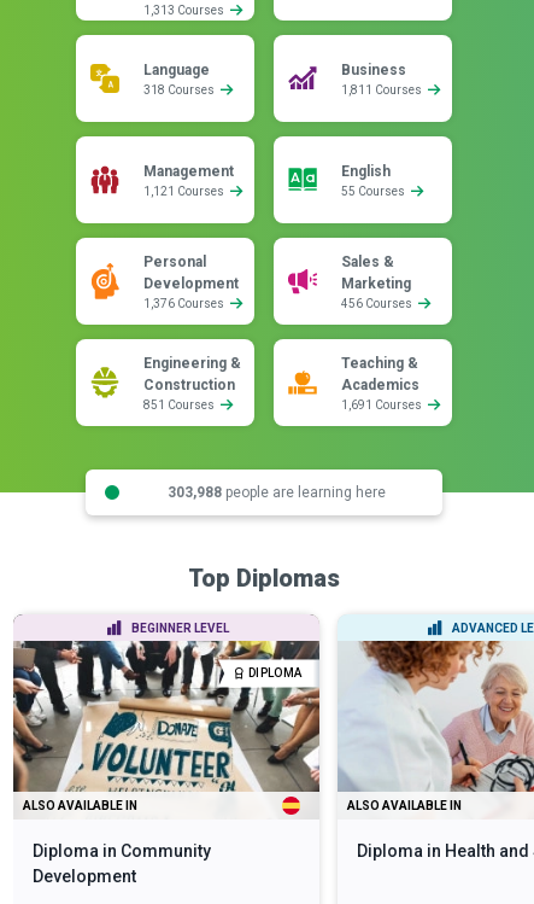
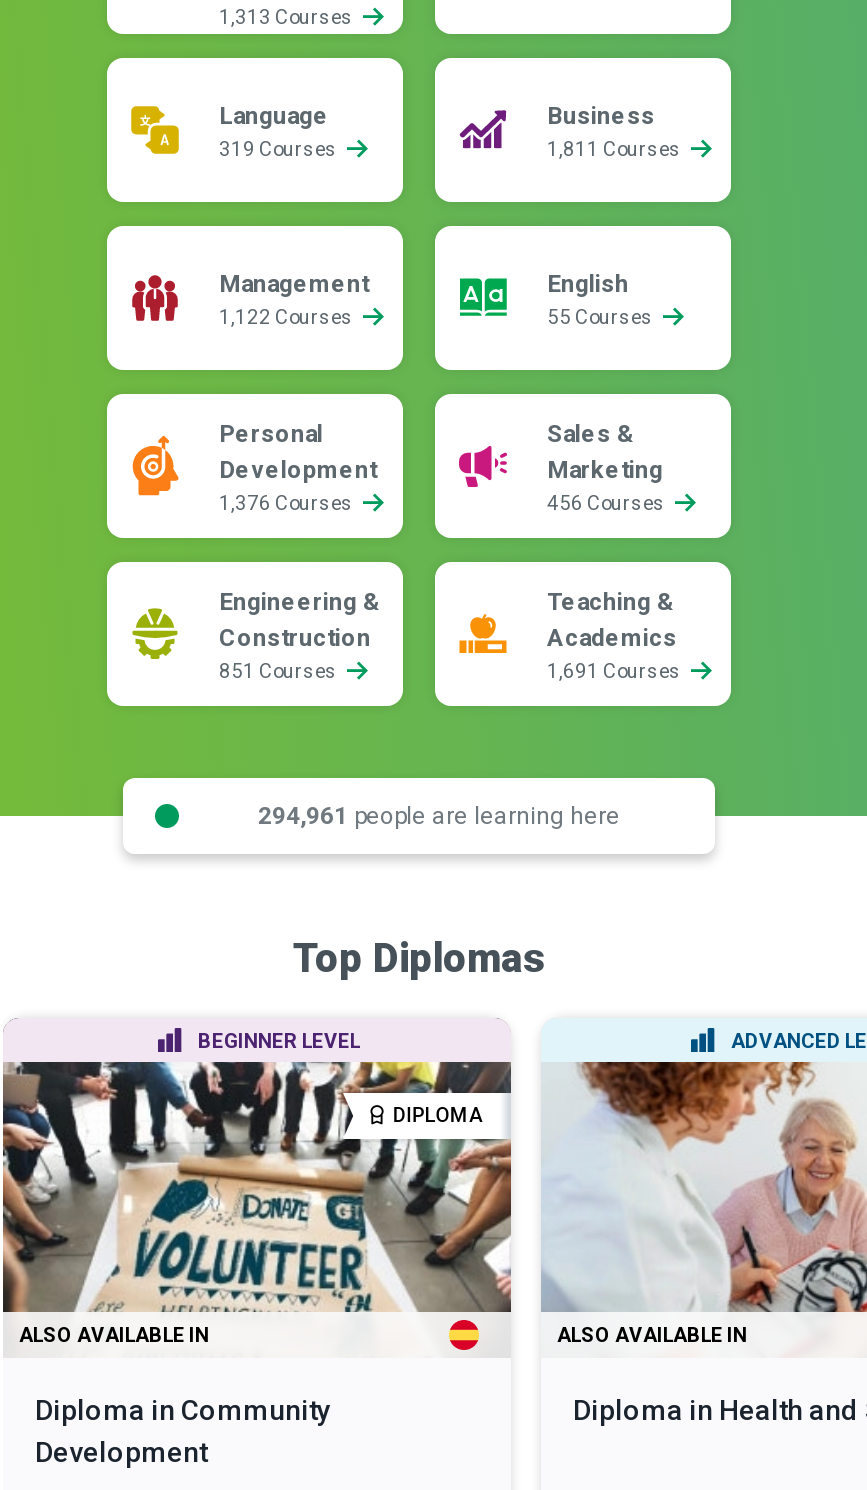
[143,83,217,97] 318 Courses -> [219,138,341,160] 319 Courses
[143,185,227,198] 1,121 Courses -> [219,306,357,328] 1,122 Courses
[167,483,385,500] 303,988 people are learning here -> [258,801,620,829] 294,961 people are learning here

